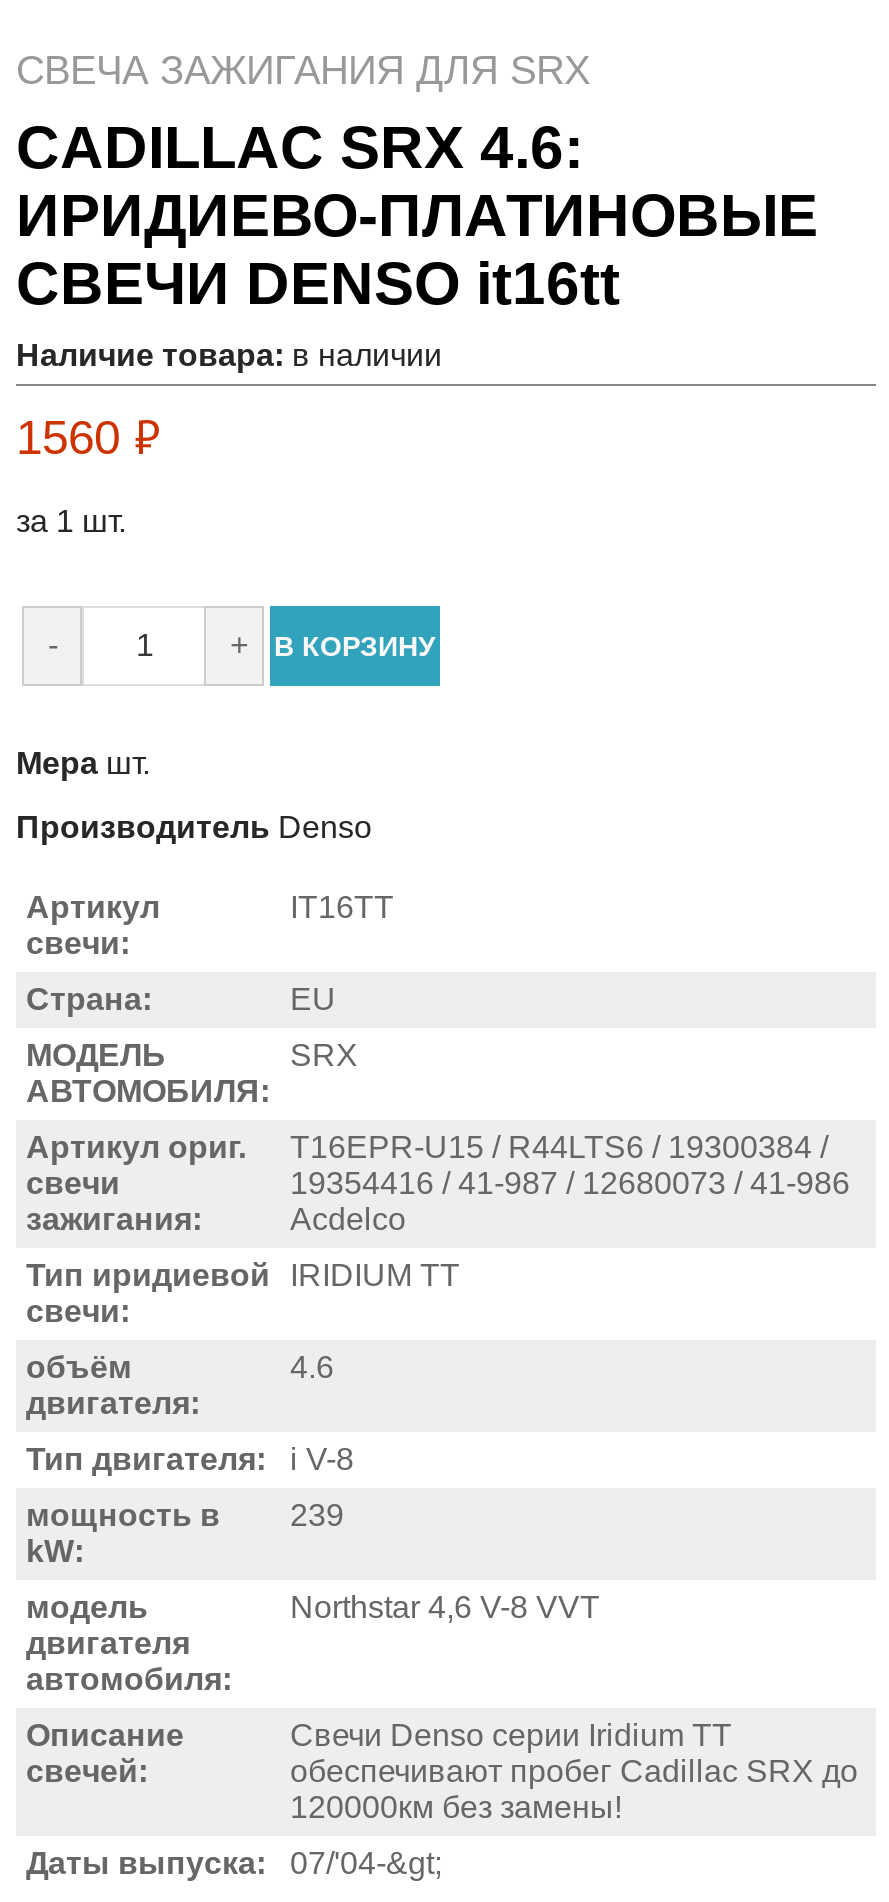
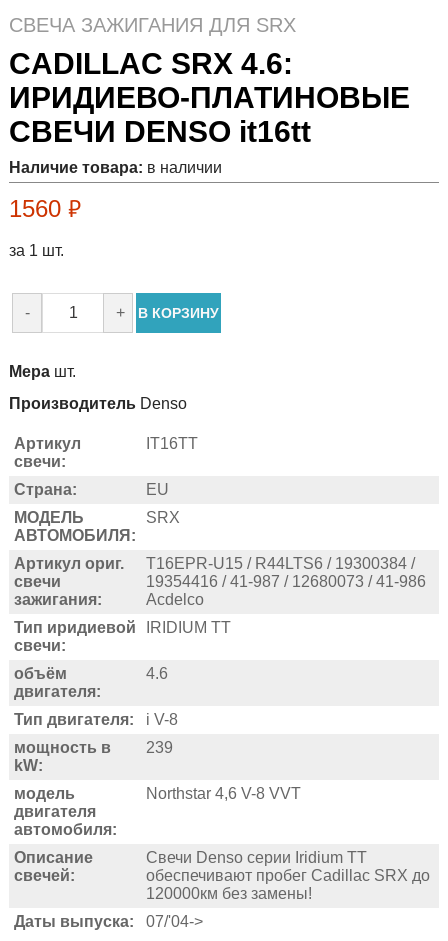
[26,1847,442,1881] Даты выпуска: 07/'04-&gt; -> [14,913,203,930] Даты выпуска: 07/'04->

